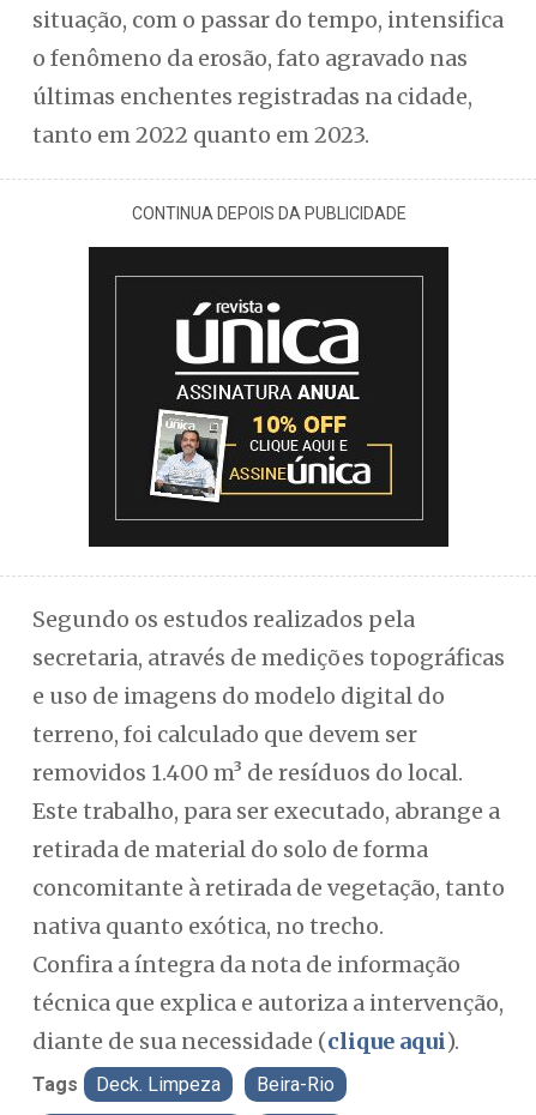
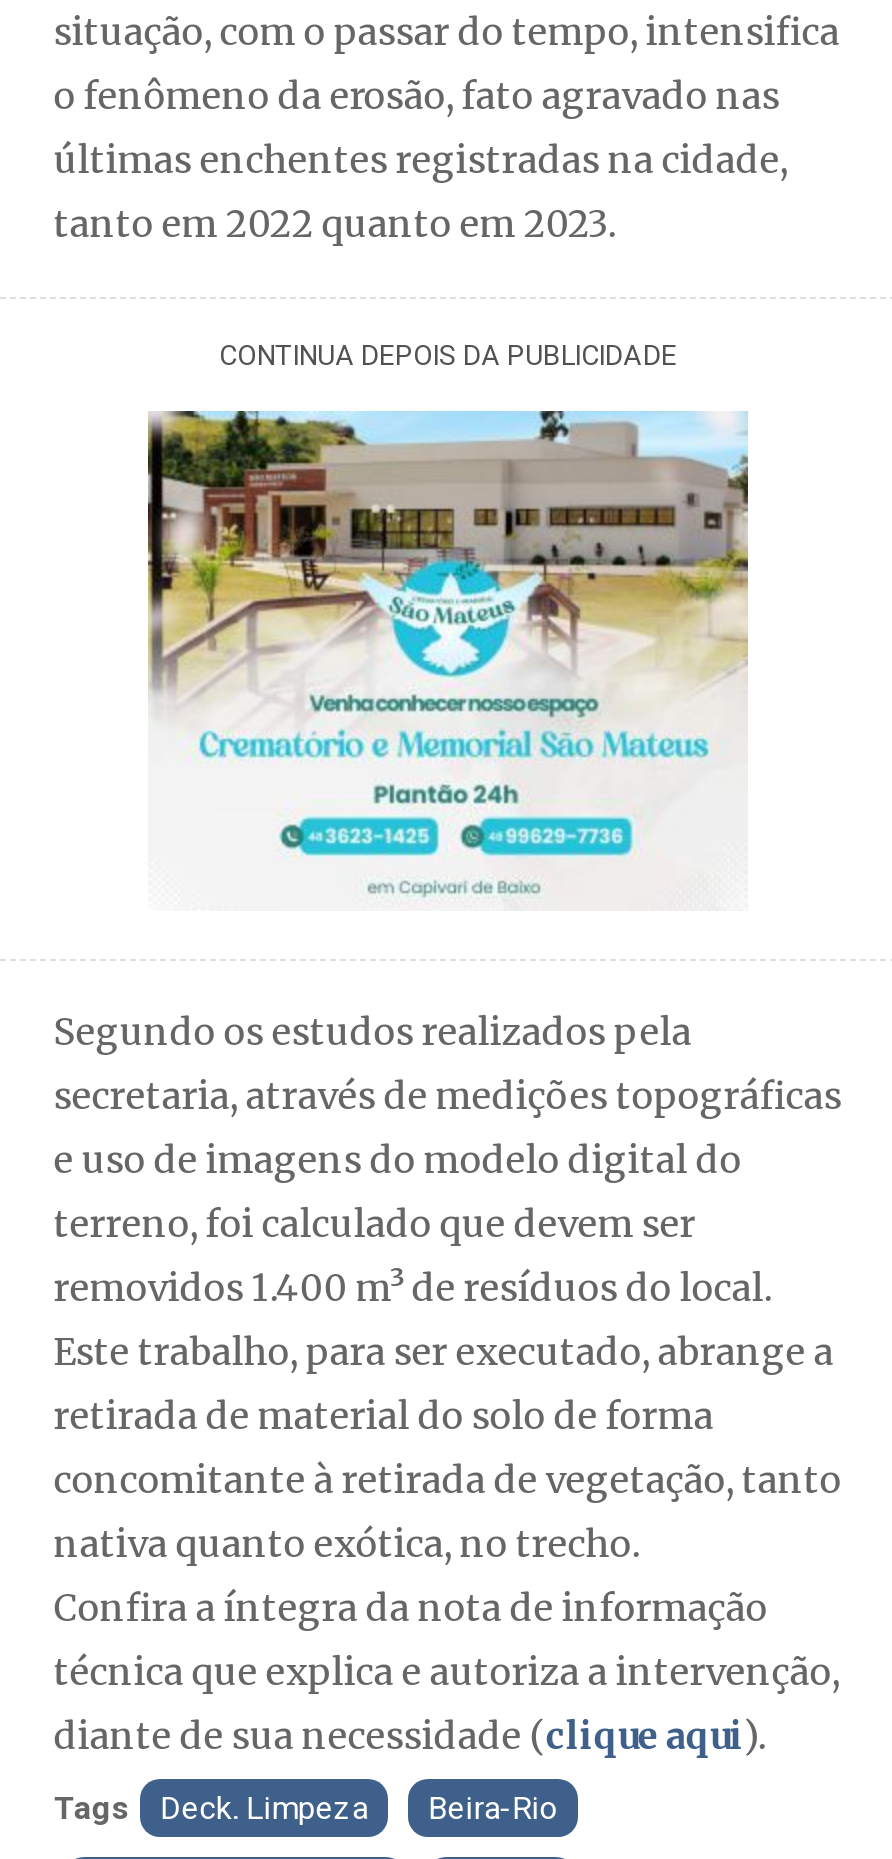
[88,246,450,548] [image] -> [146,409,750,911] [image]

